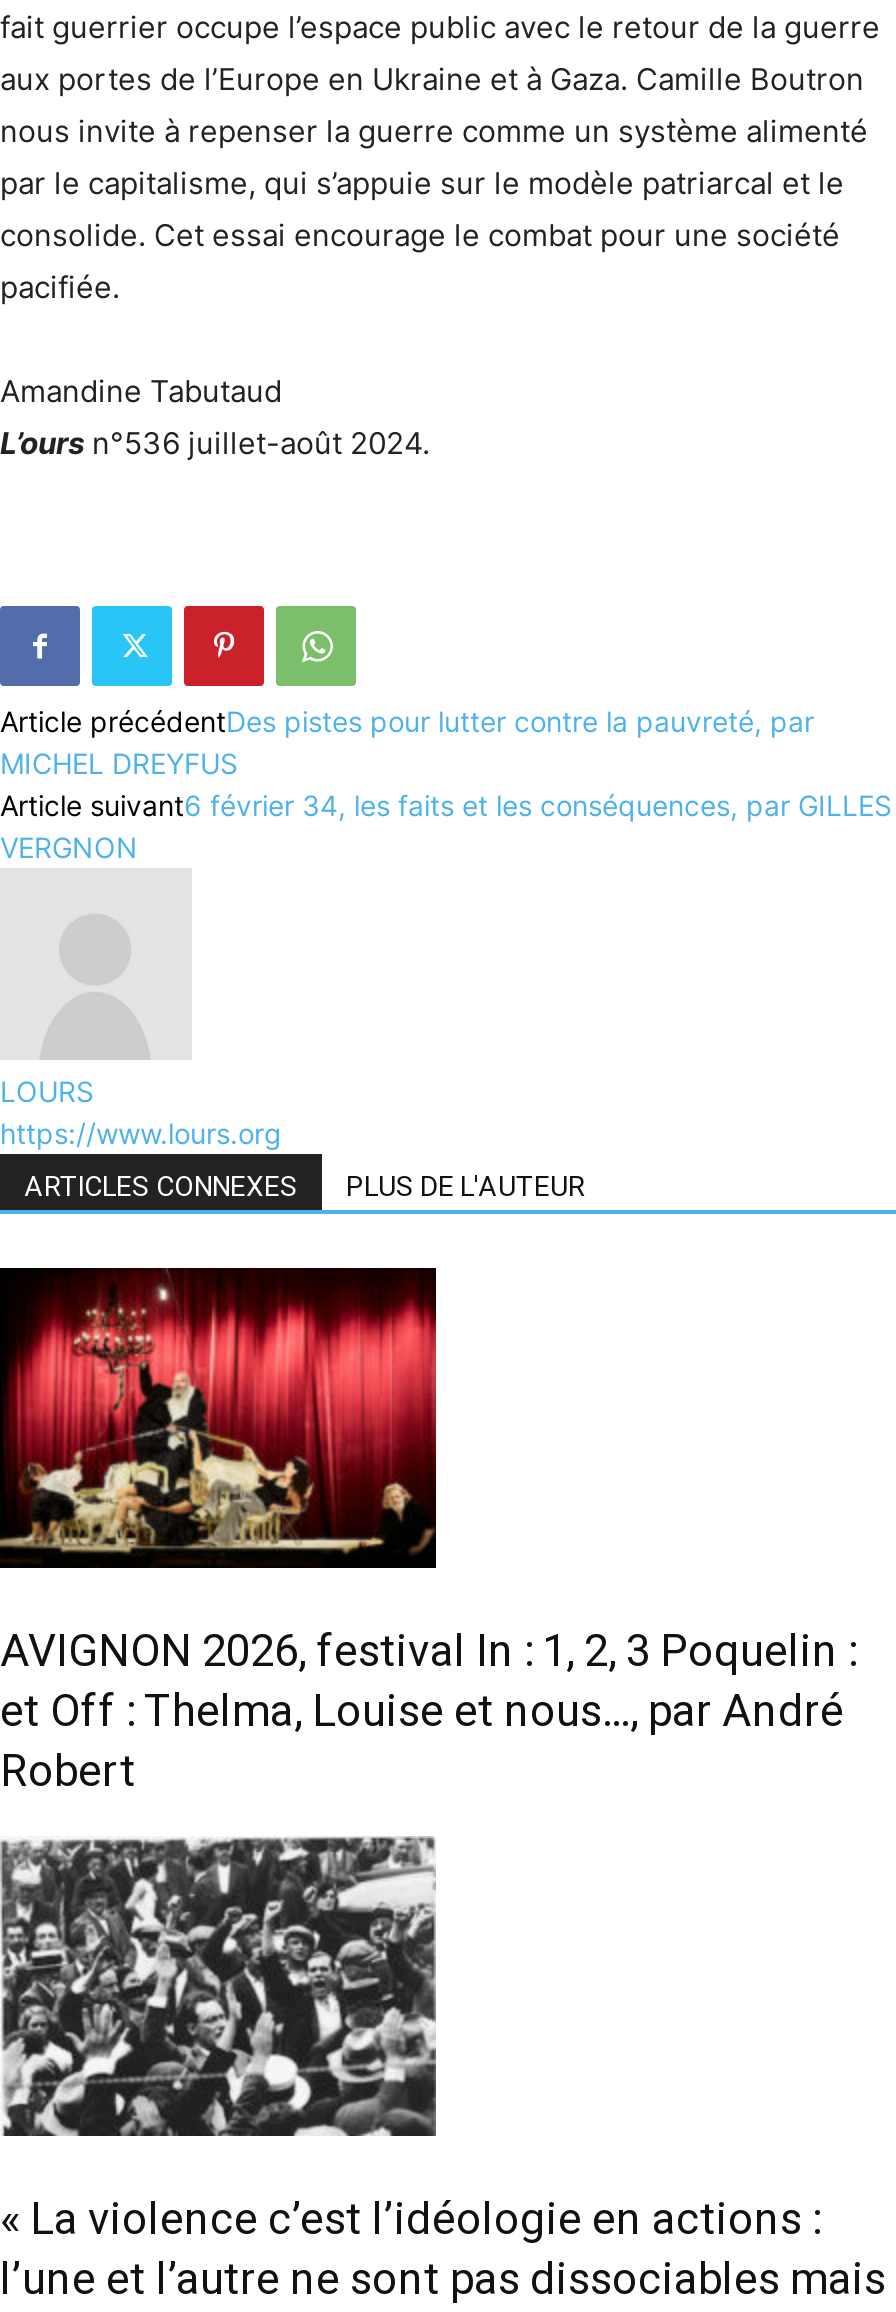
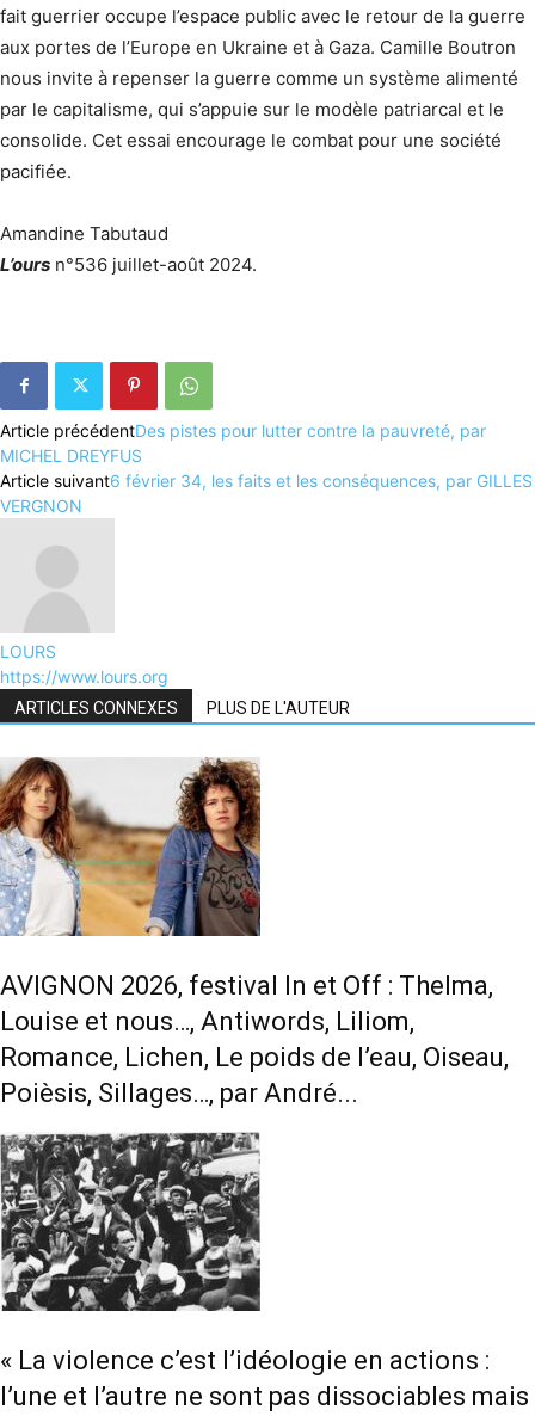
[0,1266,856,1796] [image] | AVIGNON 2026, festival In : 1, 2, 3 Poquelin : | et Off : Thelma, Louise et nous…, par André | Robert -> [0,756,509,1108] [image] | AVIGNON 2026, festival In et Off : Thelma, | Louise et nous…, Antiwords, Liliom, | Romance, Lichen, Le poids de l’eau, Oiseau, | Poièsis, Sillages…, par André...

